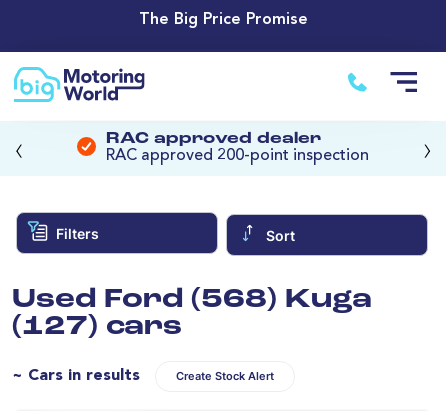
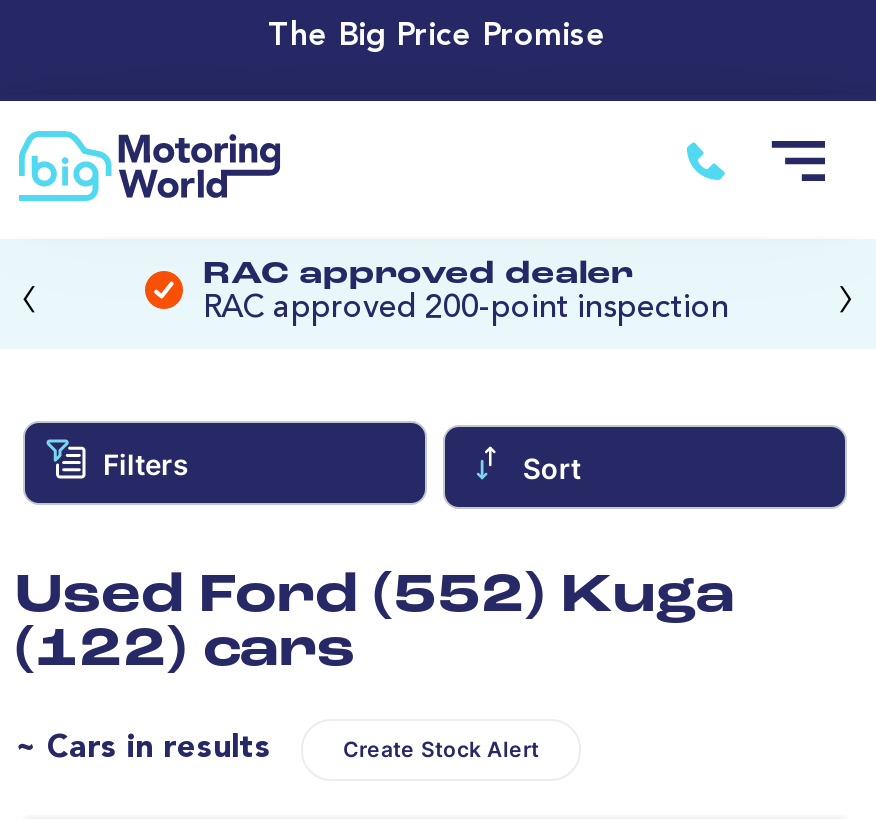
[12,287,372,314] Used Ford (568) Kuga -> [15,570,735,624] Used Ford (552) Kuga
[12,314,182,341] (127) cars -> [15,624,355,678] (122) cars

